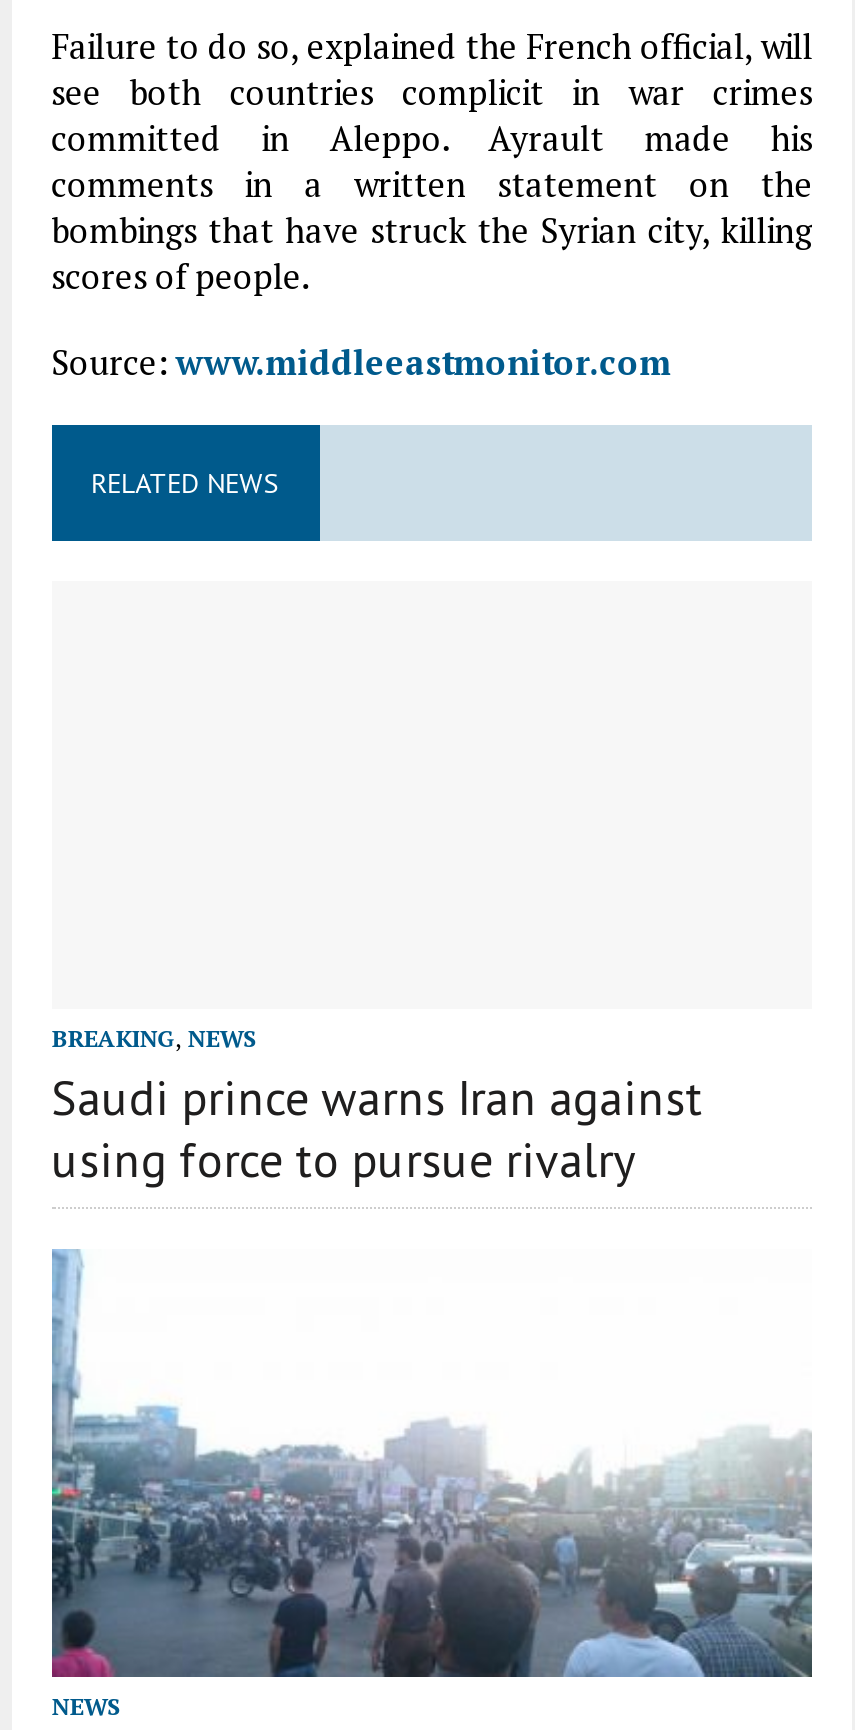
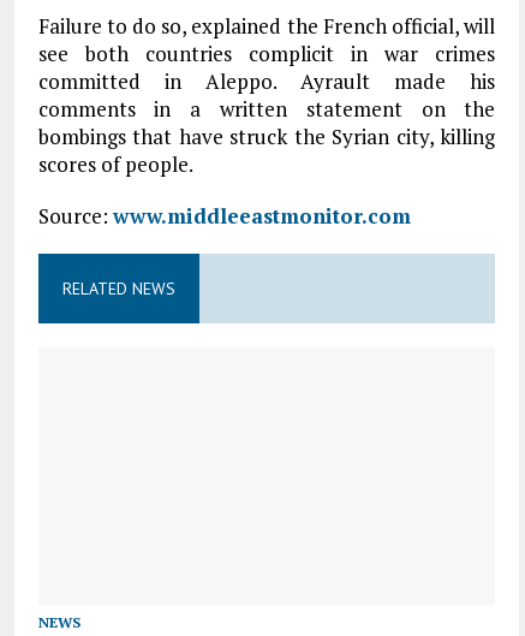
[51,1022,703,1190] BREAKING, NEWS | Saudi prince warns Iran against | using force to pursue rivalry -> none
[50,1249,814,1681] [image] -> none

